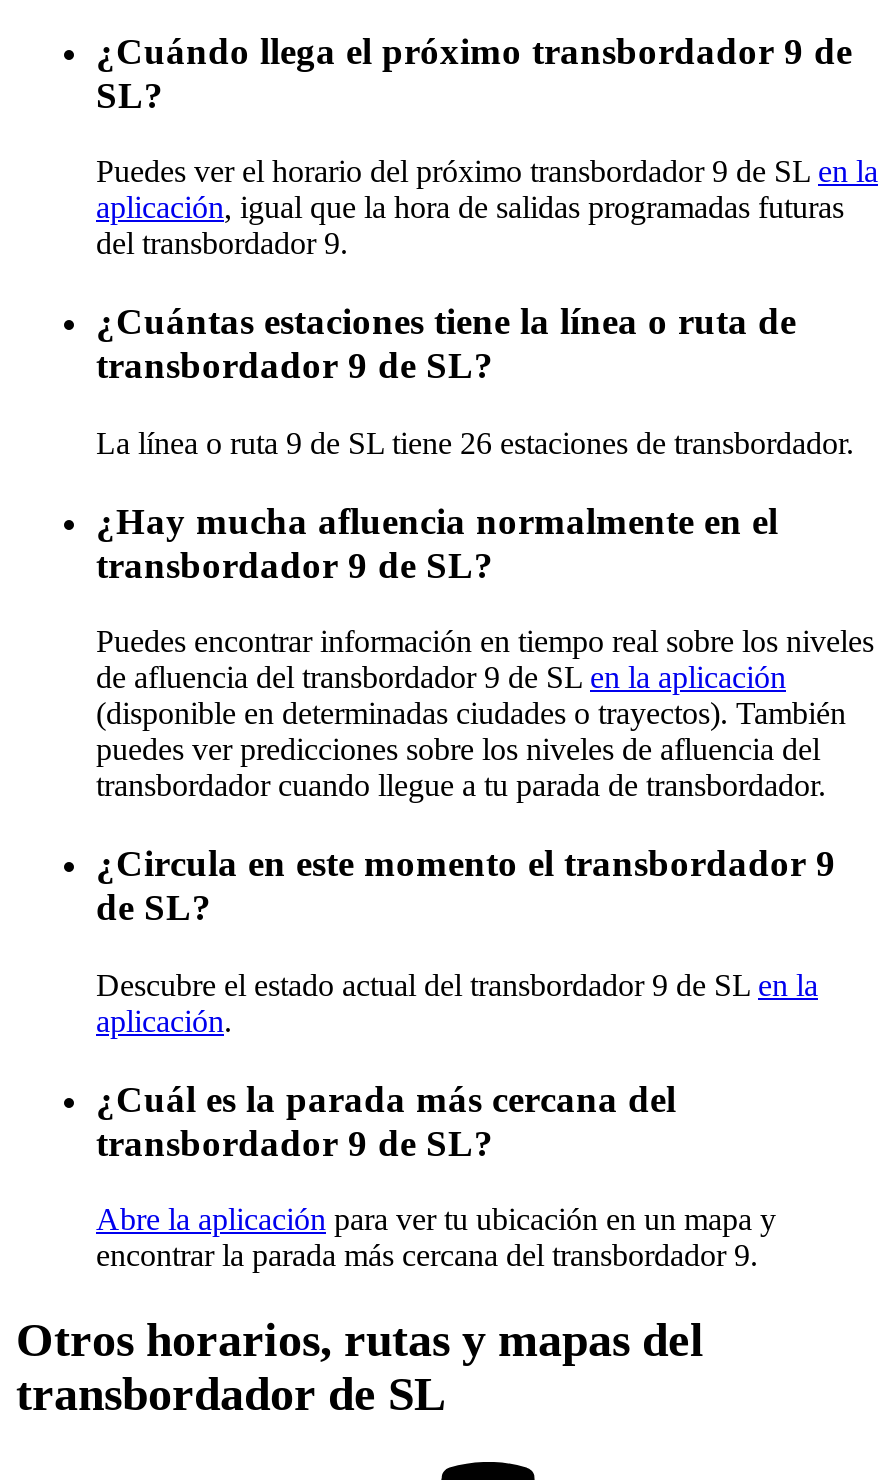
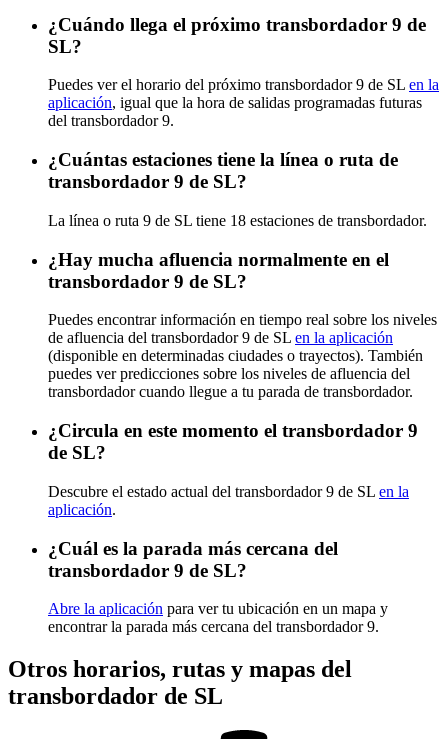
[96,426,854,460] La línea o ruta 9 de SL tiene 26 estaciones de transbordador. -> [48,212,427,229] La línea o ruta 9 de SL tiene 18 estaciones de transbordador.

